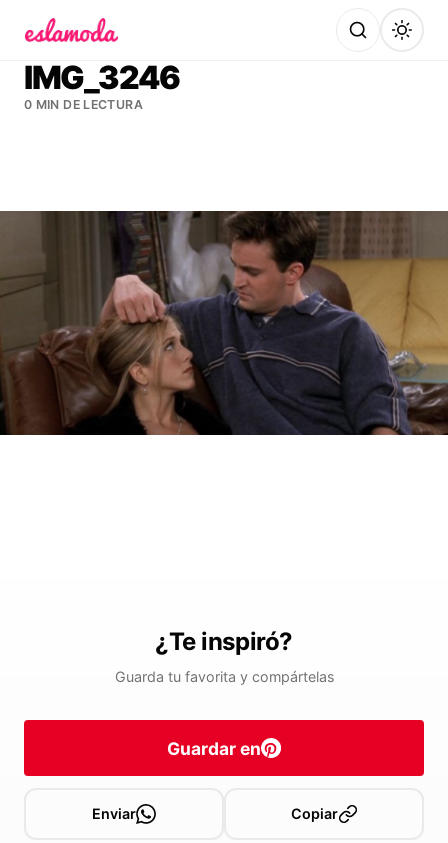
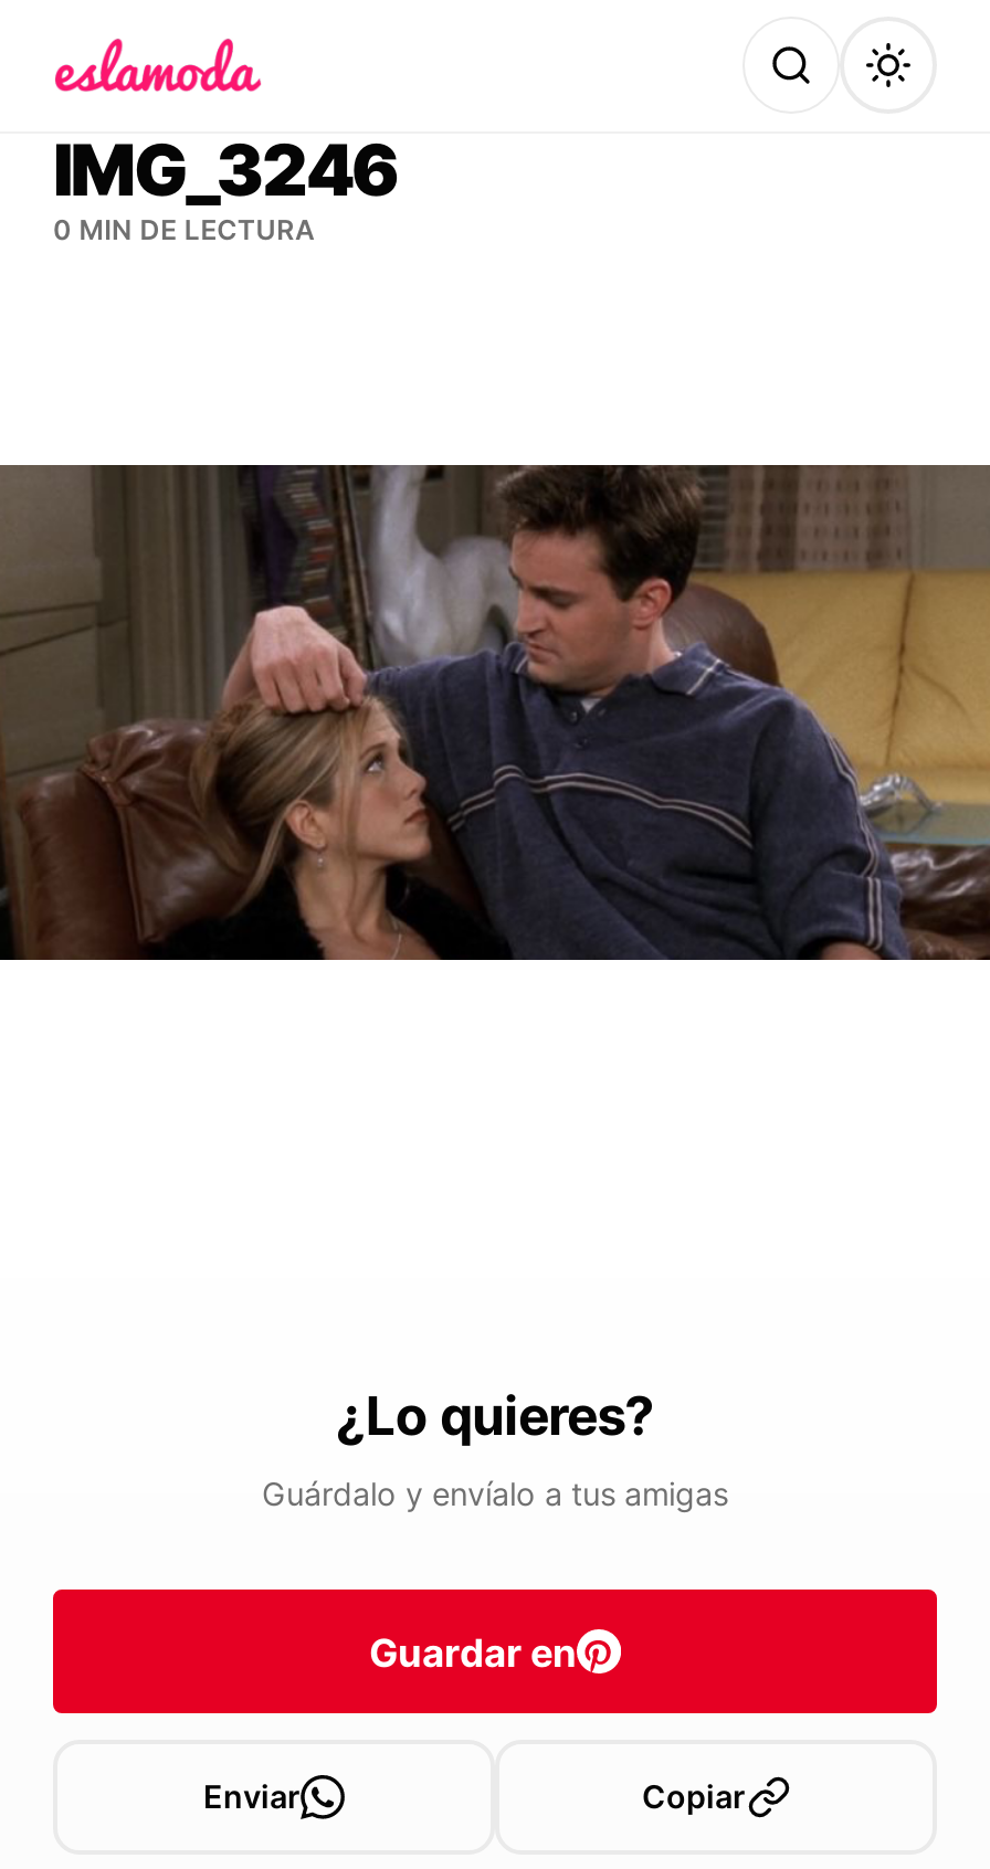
[114,627,333,685] ¿Te inspiró? | Guarda tu favorita y compártelas -> [262,1384,728,1512] ¿Lo quieres? | Guárdalo y envíalo a tus amigas

